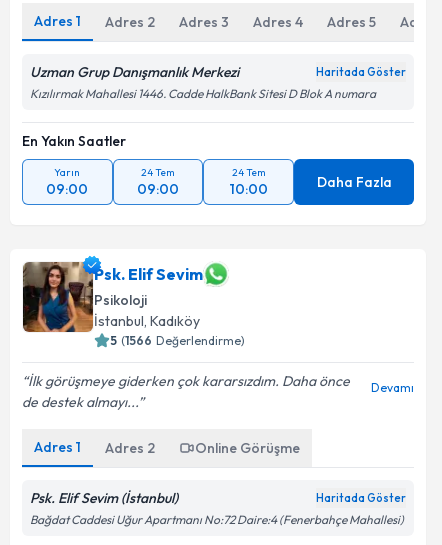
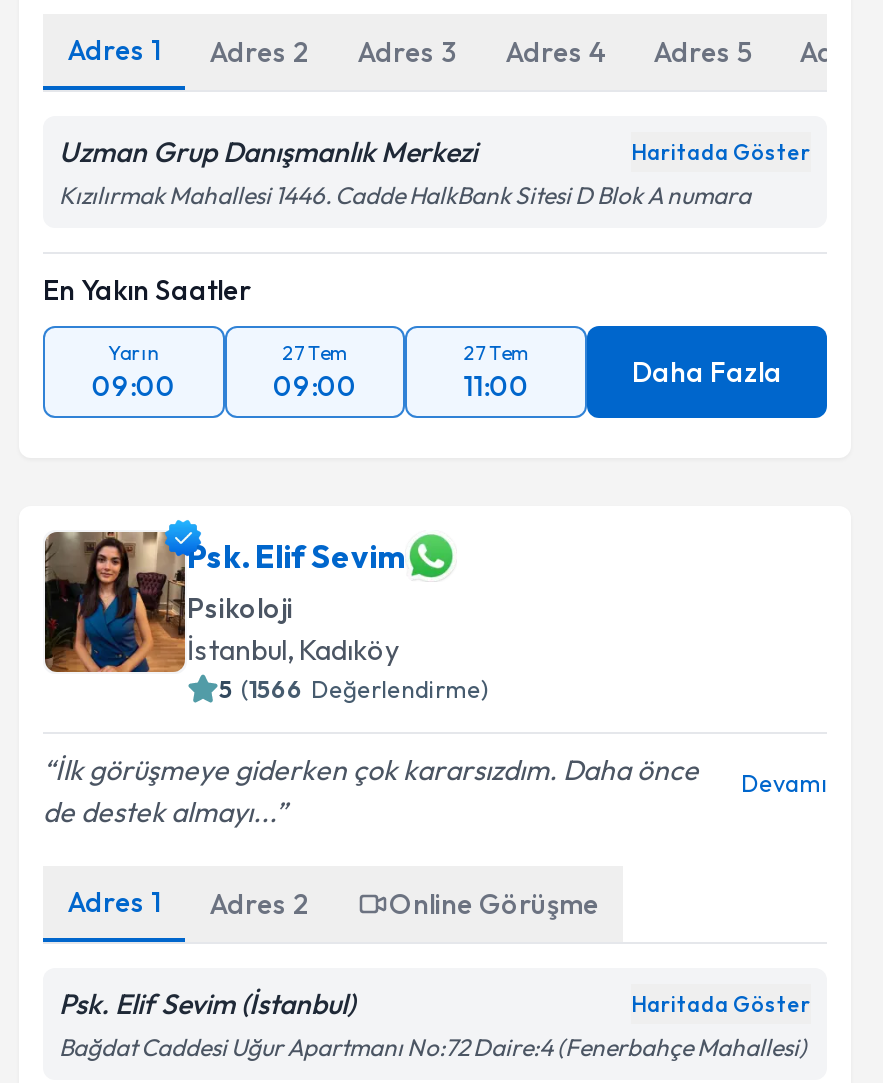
[141,166,175,179] 24 Tem -> [282,340,348,366] 27 Tem
[232,166,266,179] 24 Tem -> [463,340,529,366] 27 Tem
[230,180,268,198] 10:00 -> [463,368,529,404] 11:00

